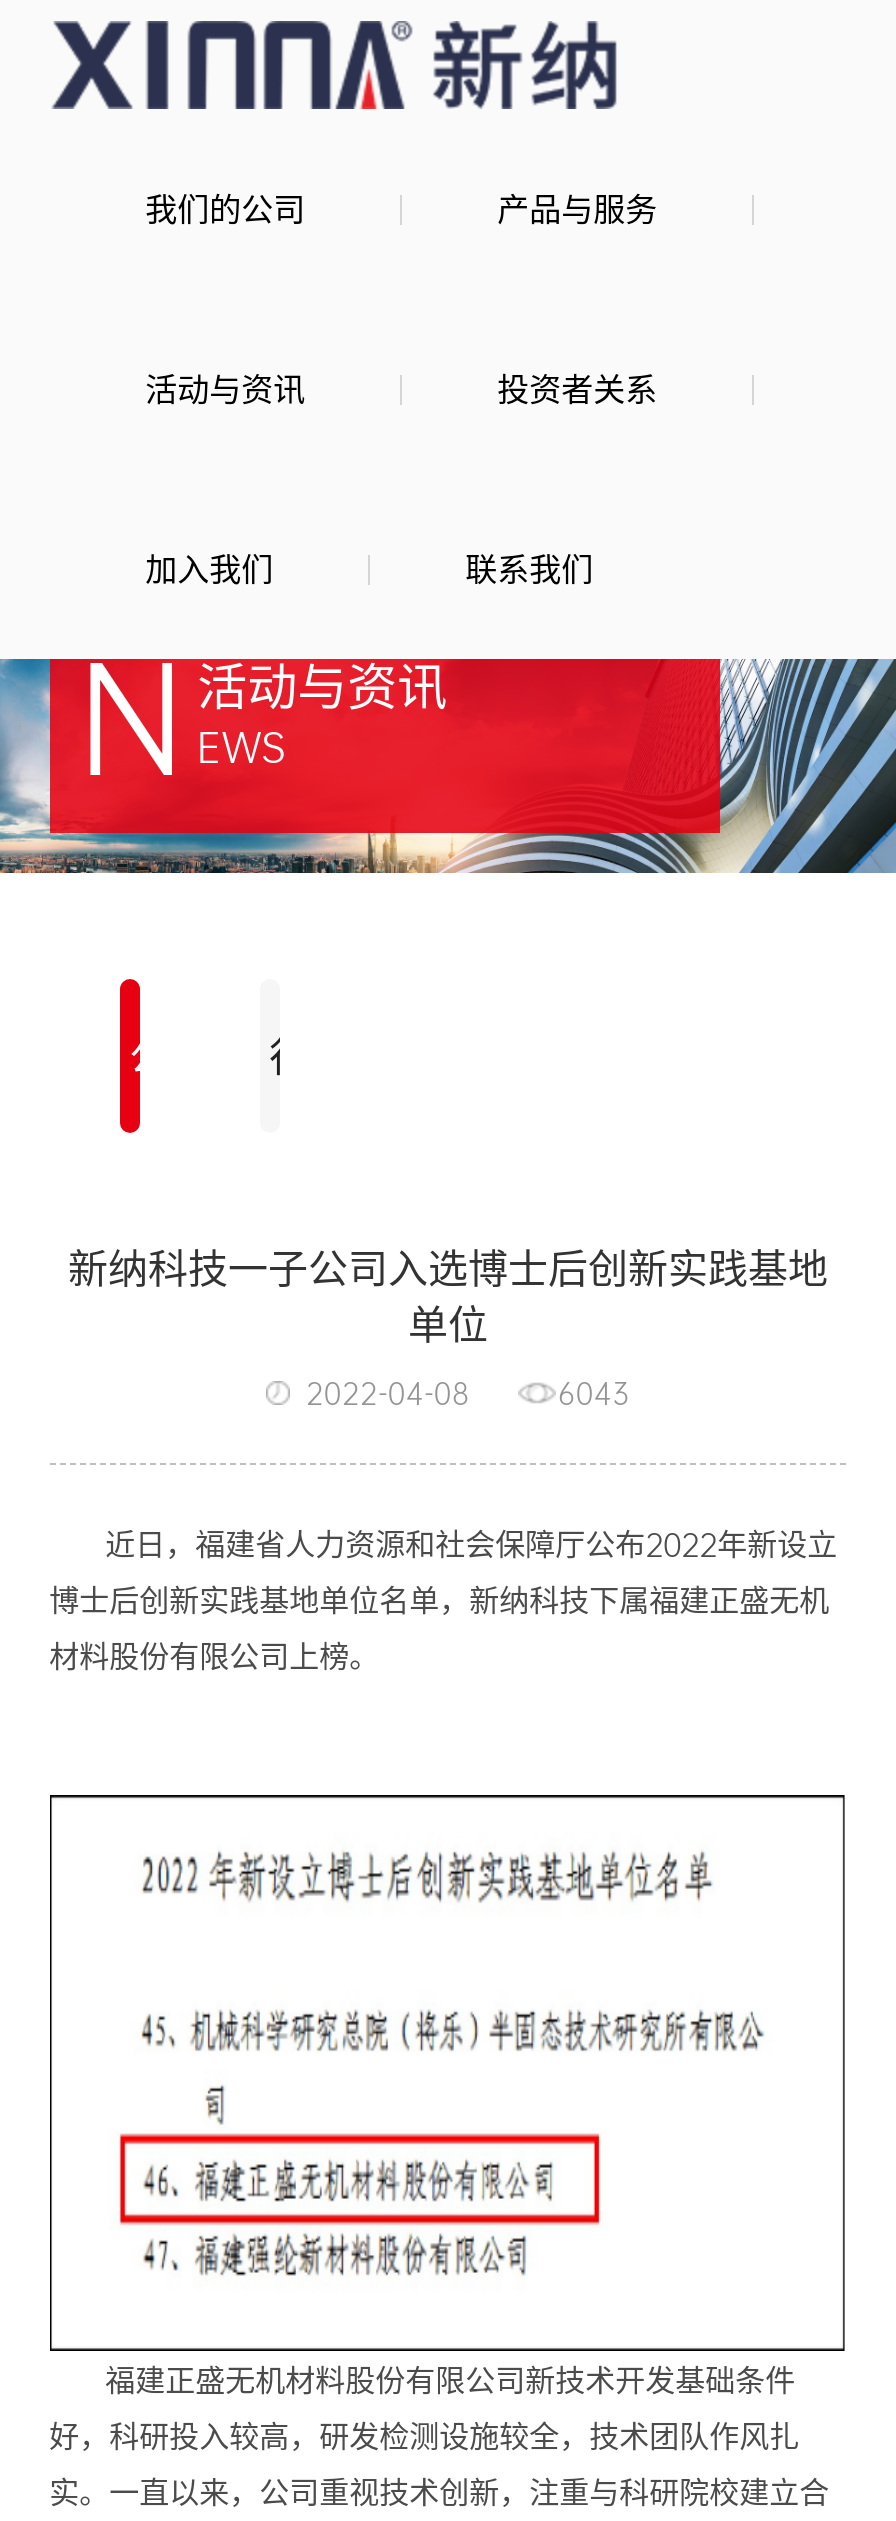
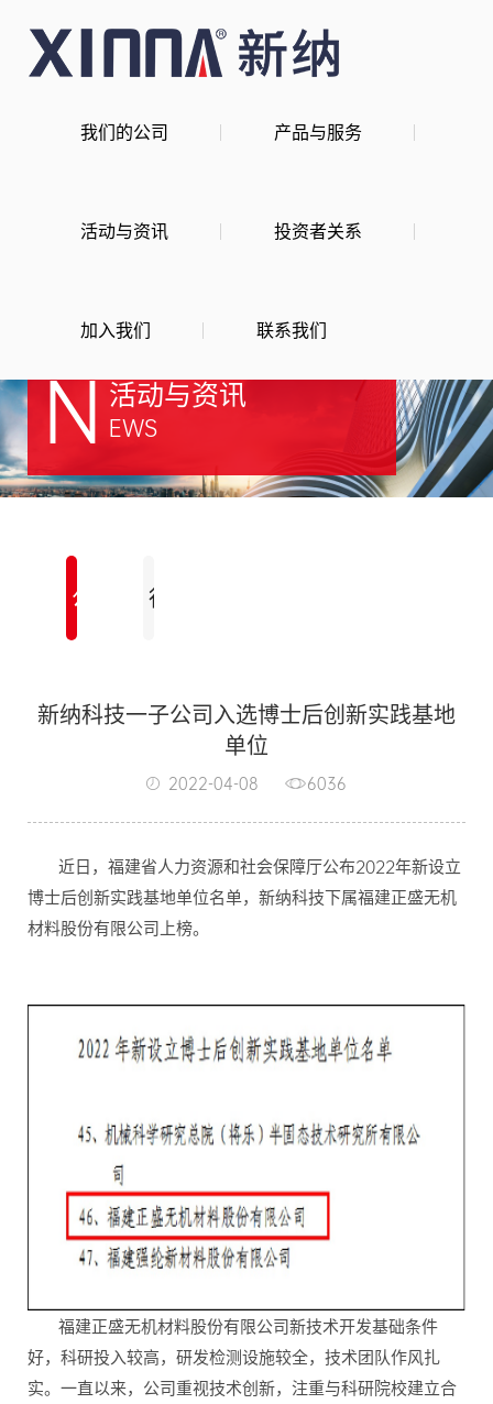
[558,1372,630,1414] 6043 -> [307,772,347,795] 6036

